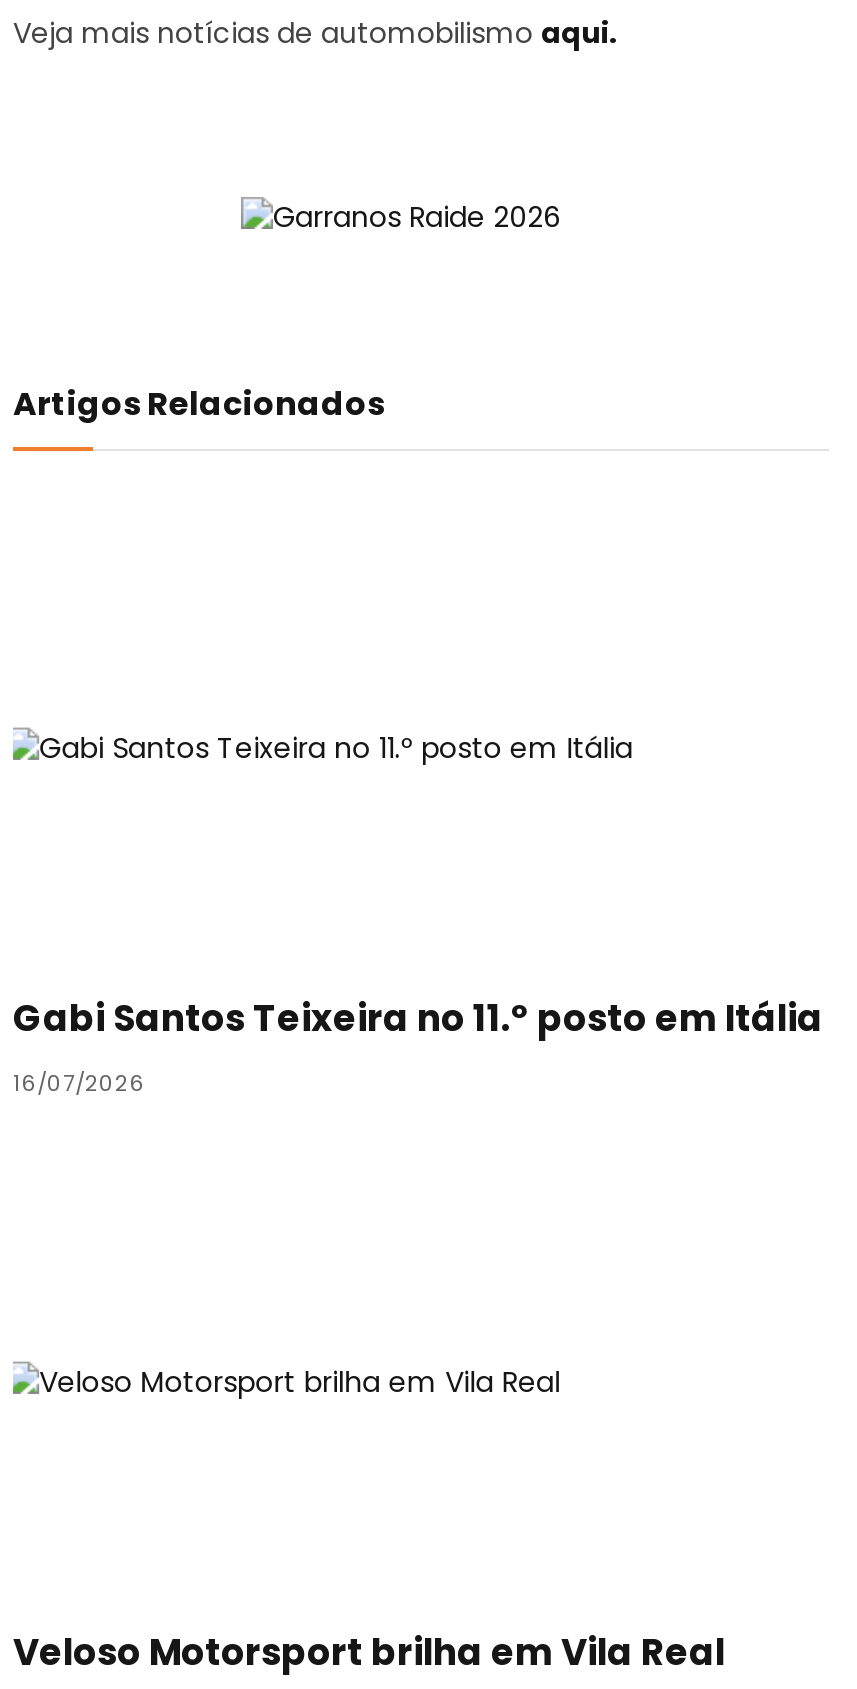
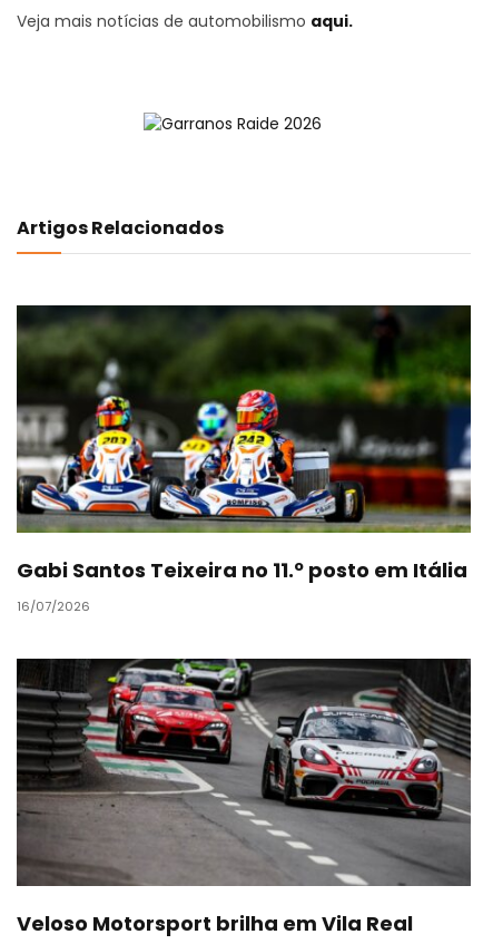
none -> [16,304,472,534] [image]
none -> [16,658,472,887] [image]

